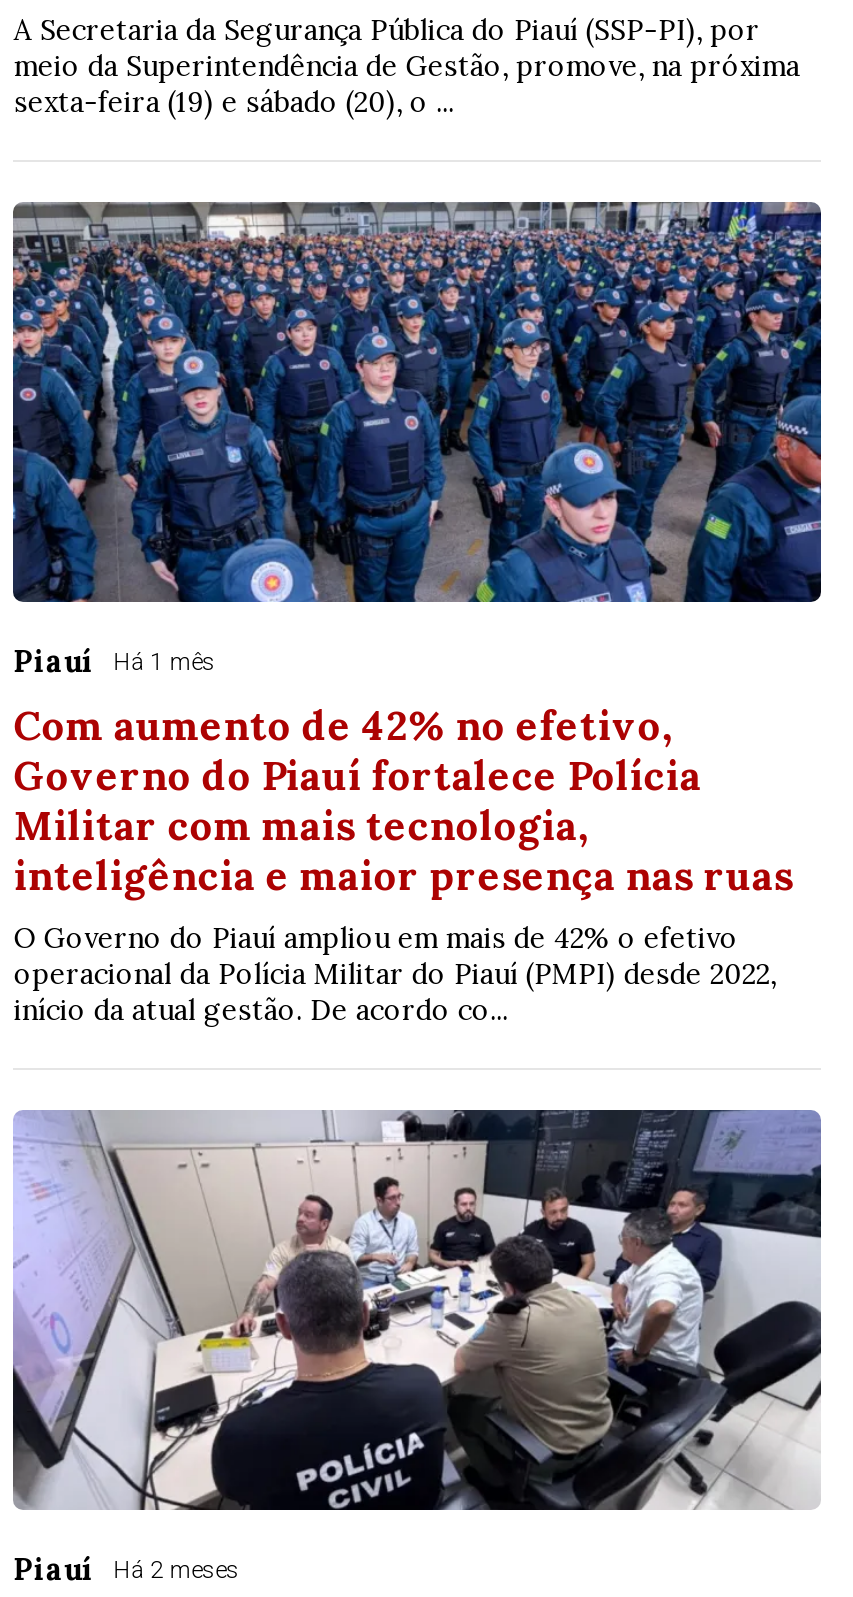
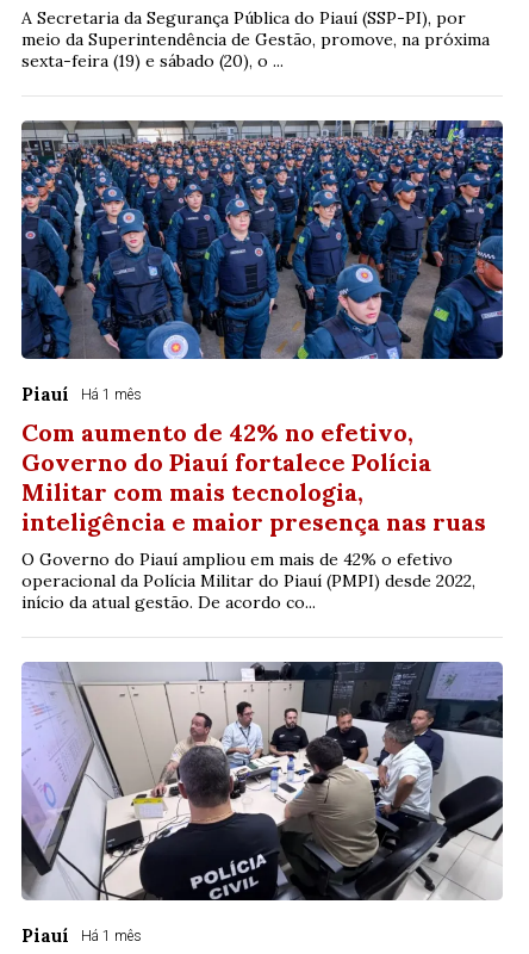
[14,1550,240,1588] Piauí Há 2 meses -> [22,924,142,947] Piauí Há 1 mês

